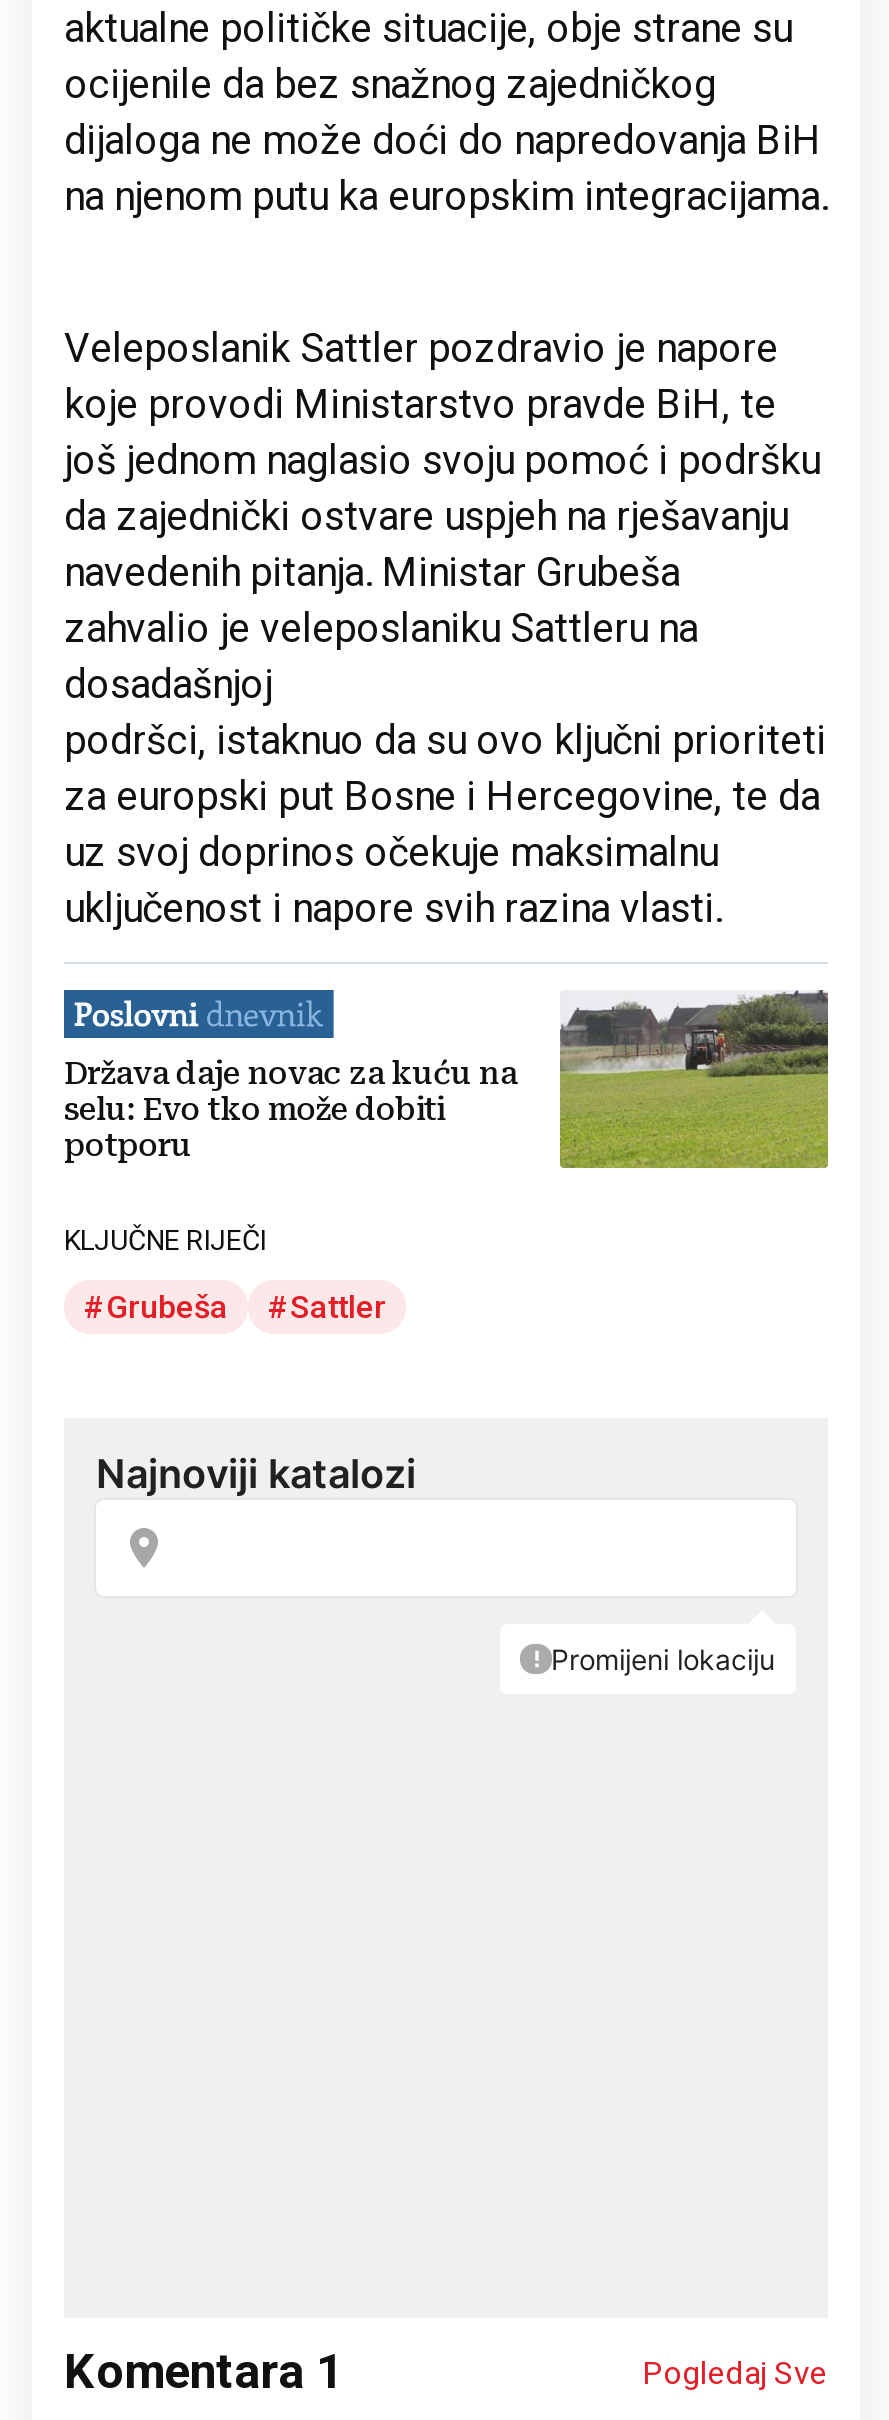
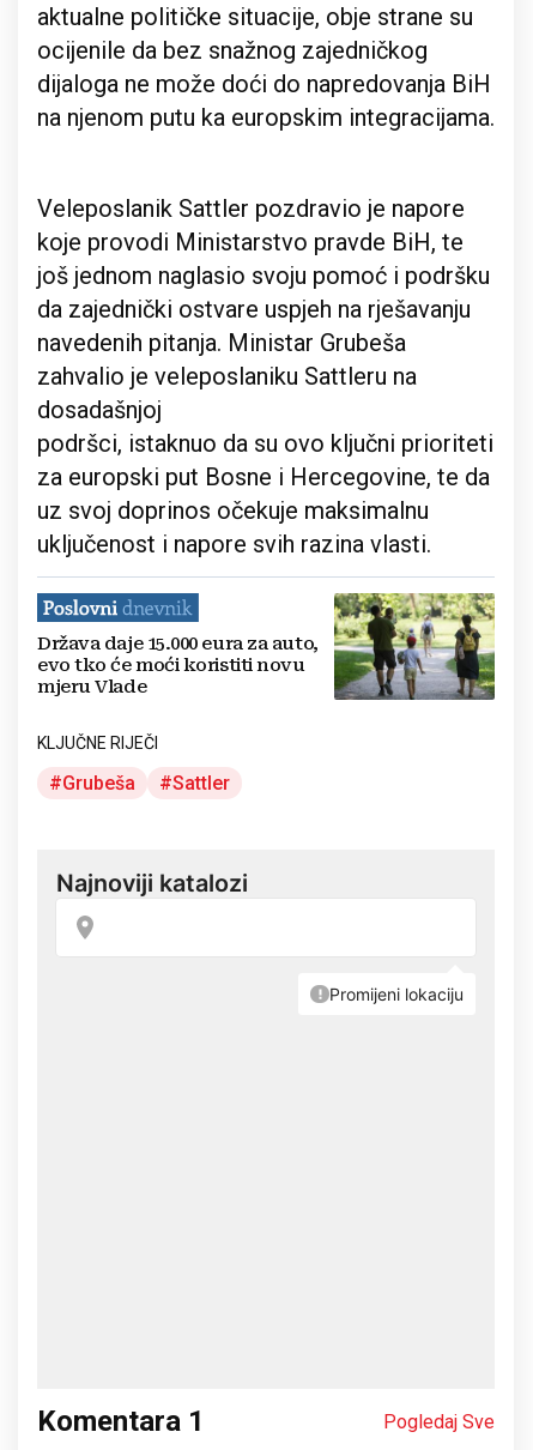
[64,990,830,1170] [image] | Država daje novac za kuću na | selu: Evo tko može dobiti | potporu -> [37,592,496,701] [image] | Država daje 15.000 eura za auto, | evo tko će moći koristiti novu | mjeru Vlade

